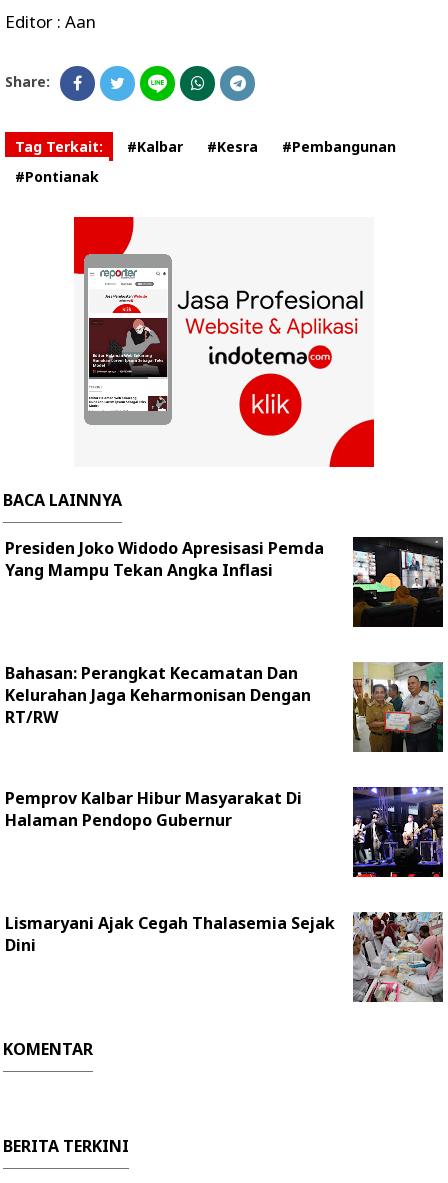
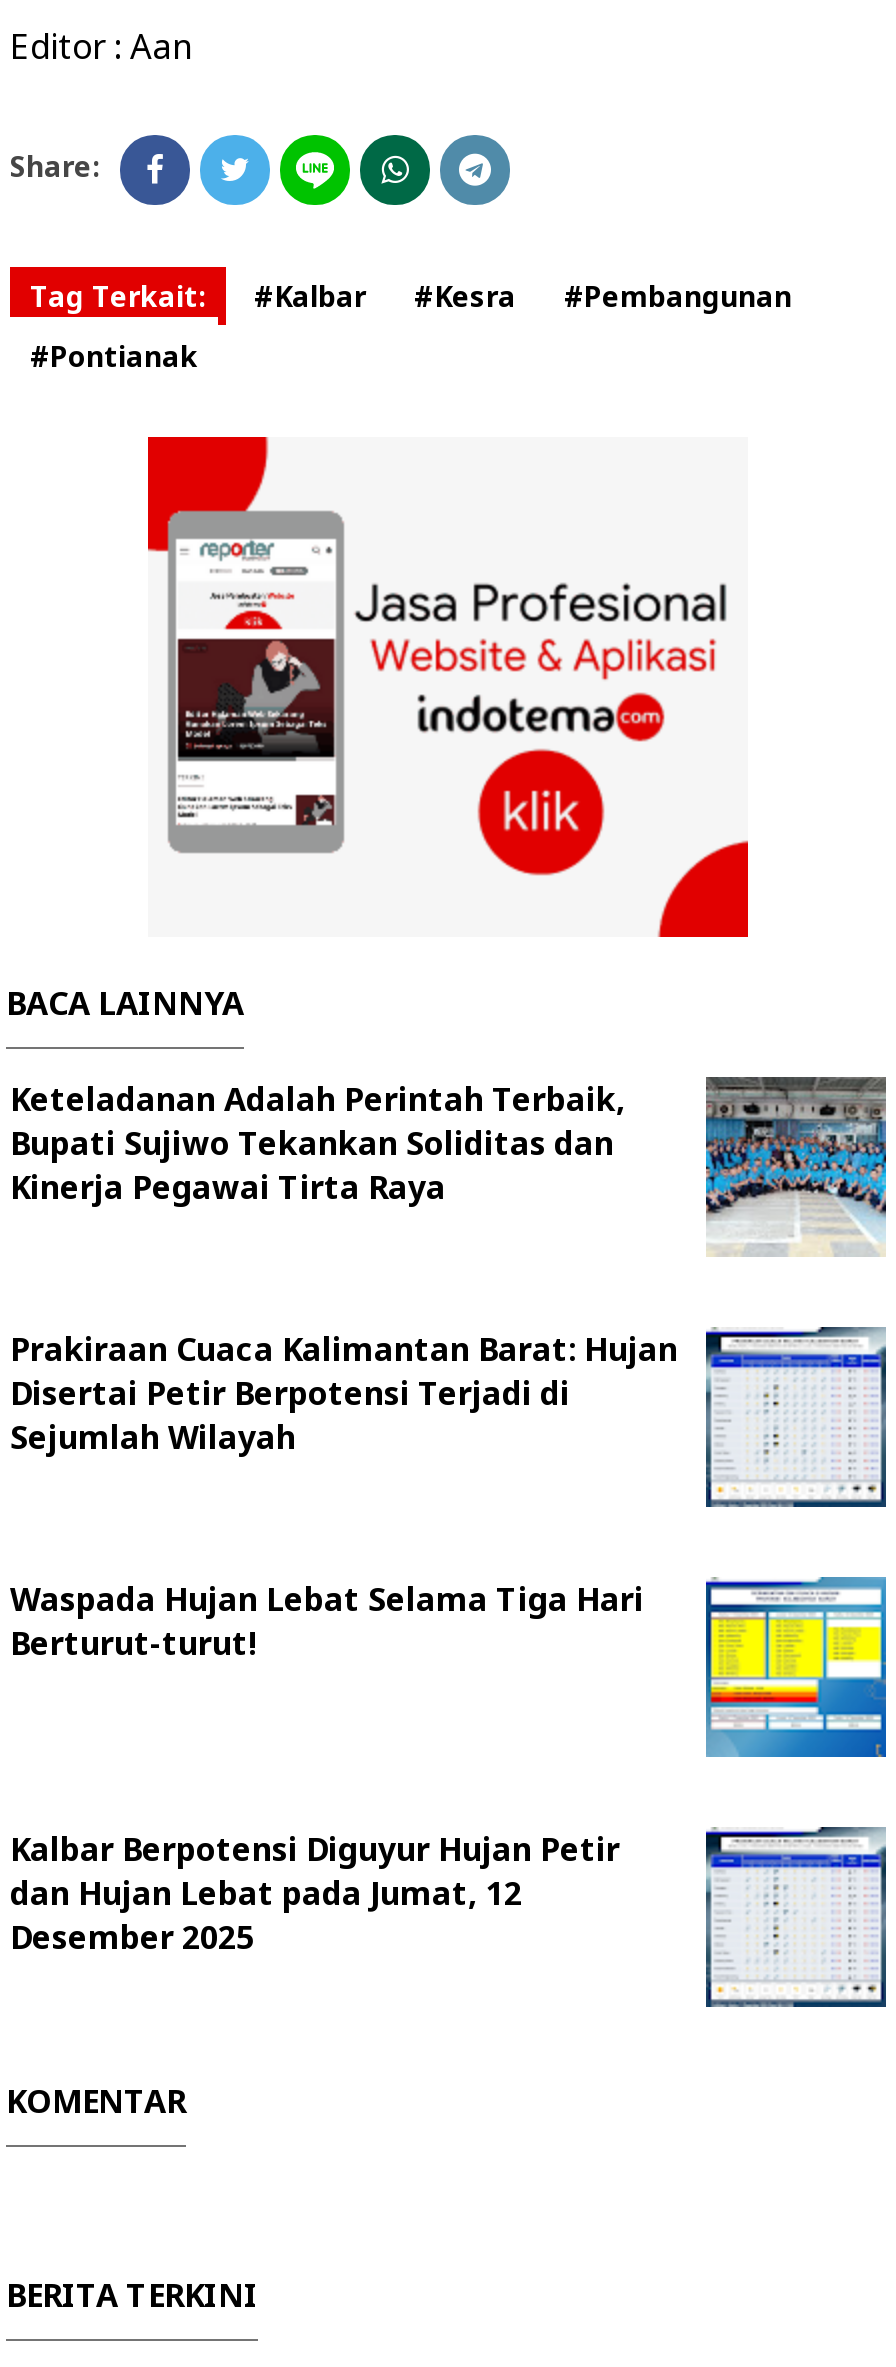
[5,537,444,628] [image] | Presiden Joko Widodo Apresisasi Pemda | Yang Mampu Tekan Angka Inflasi -> [10,1076,888,1257] [image] | Keteladanan Adalah Perintah Terbaik, | Bupati Sujiwo Tekankan Soliditas dan | Kinerja Pegawai Tirta Raya
[5,662,311,728] Bahasan: Perangkat Kecamatan Dan | Kelurahan Jaga Keharmonisan Dengan | RT/RW -> [10,1326,678,1458] Prakiraan Cuaca Kalimantan Barat: Hujan | Disertai Petir Berpotensi Terjadi di | Sejumlah Wilayah
[352,662,444,753] [image] -> [704,1327,888,1509] [image]
[5,787,302,831] Pemprov Kalbar Hibur Masyarakat Di | Halaman Pendopo Gubernur -> [10,1576,644,1664] Waspada Hujan Lebat Selama Tiga Hari | Berturut-turut!
[352,786,444,878] [image] -> [704,1577,888,1759] [image]
[5,912,335,956] Lismaryani Ajak Cegah Thalasemia Sejak | Dini -> [10,1826,620,1958] Kalbar Berpotensi Diguyur Hujan Petir | dan Hujan Lebat pada Jumat, 12 | Desember 2025
[352,911,444,1003] [image] -> [704,1827,888,2009] [image]

